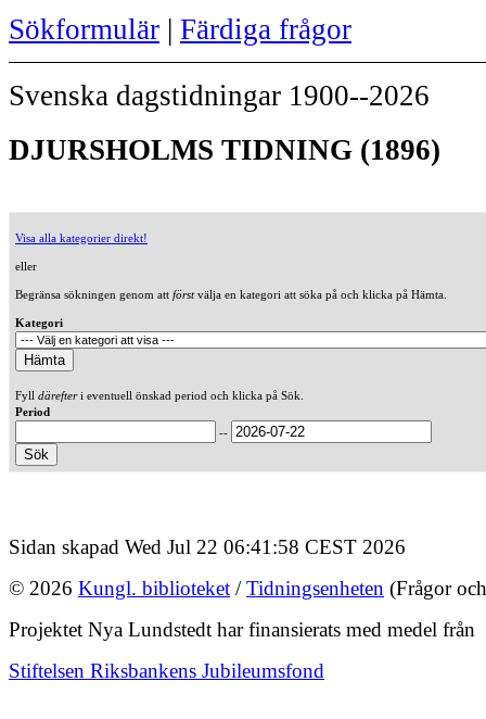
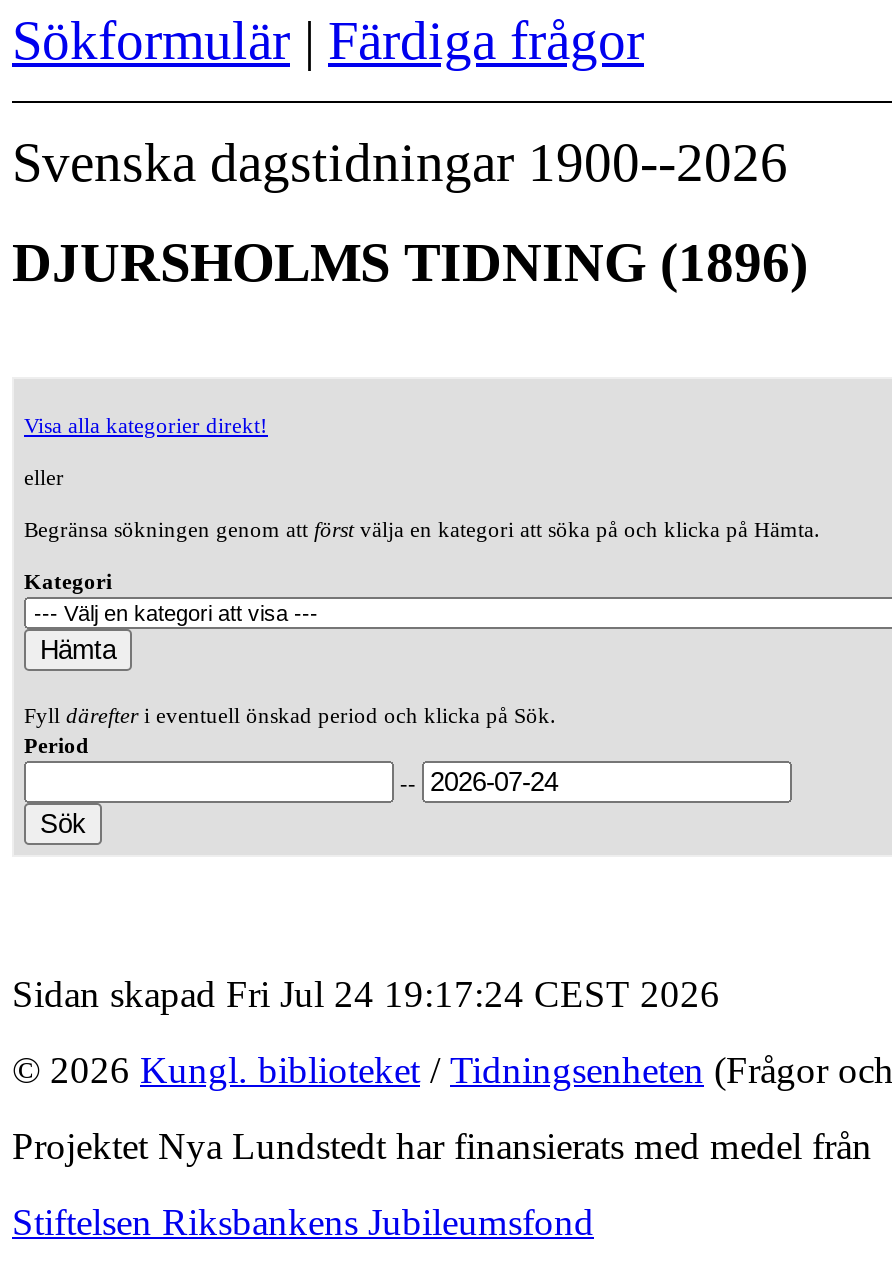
[9,535,406,558] Sidan skapad Wed Jul 22 06:41:58 CEST 2026 -> [12,972,720,1014] Sidan skapad Fri Jul 24 19:17:24 CEST 2026

